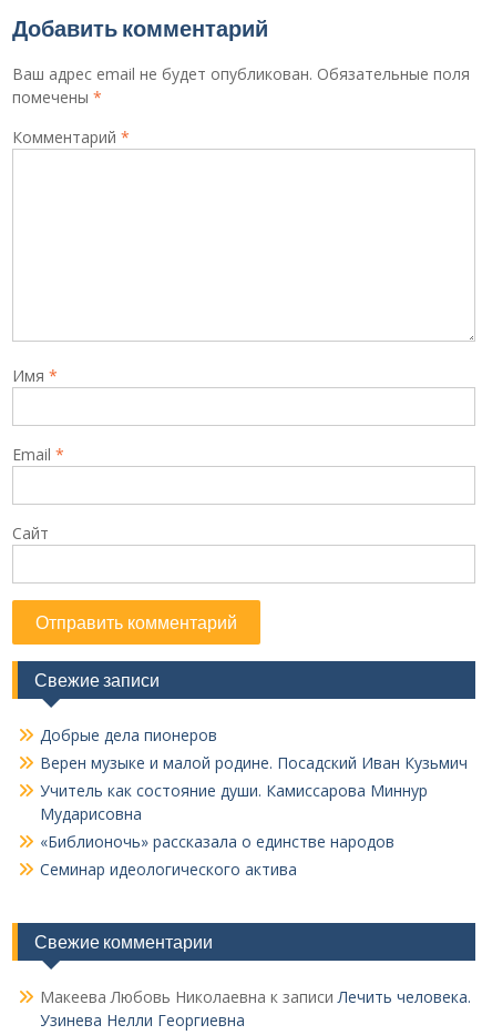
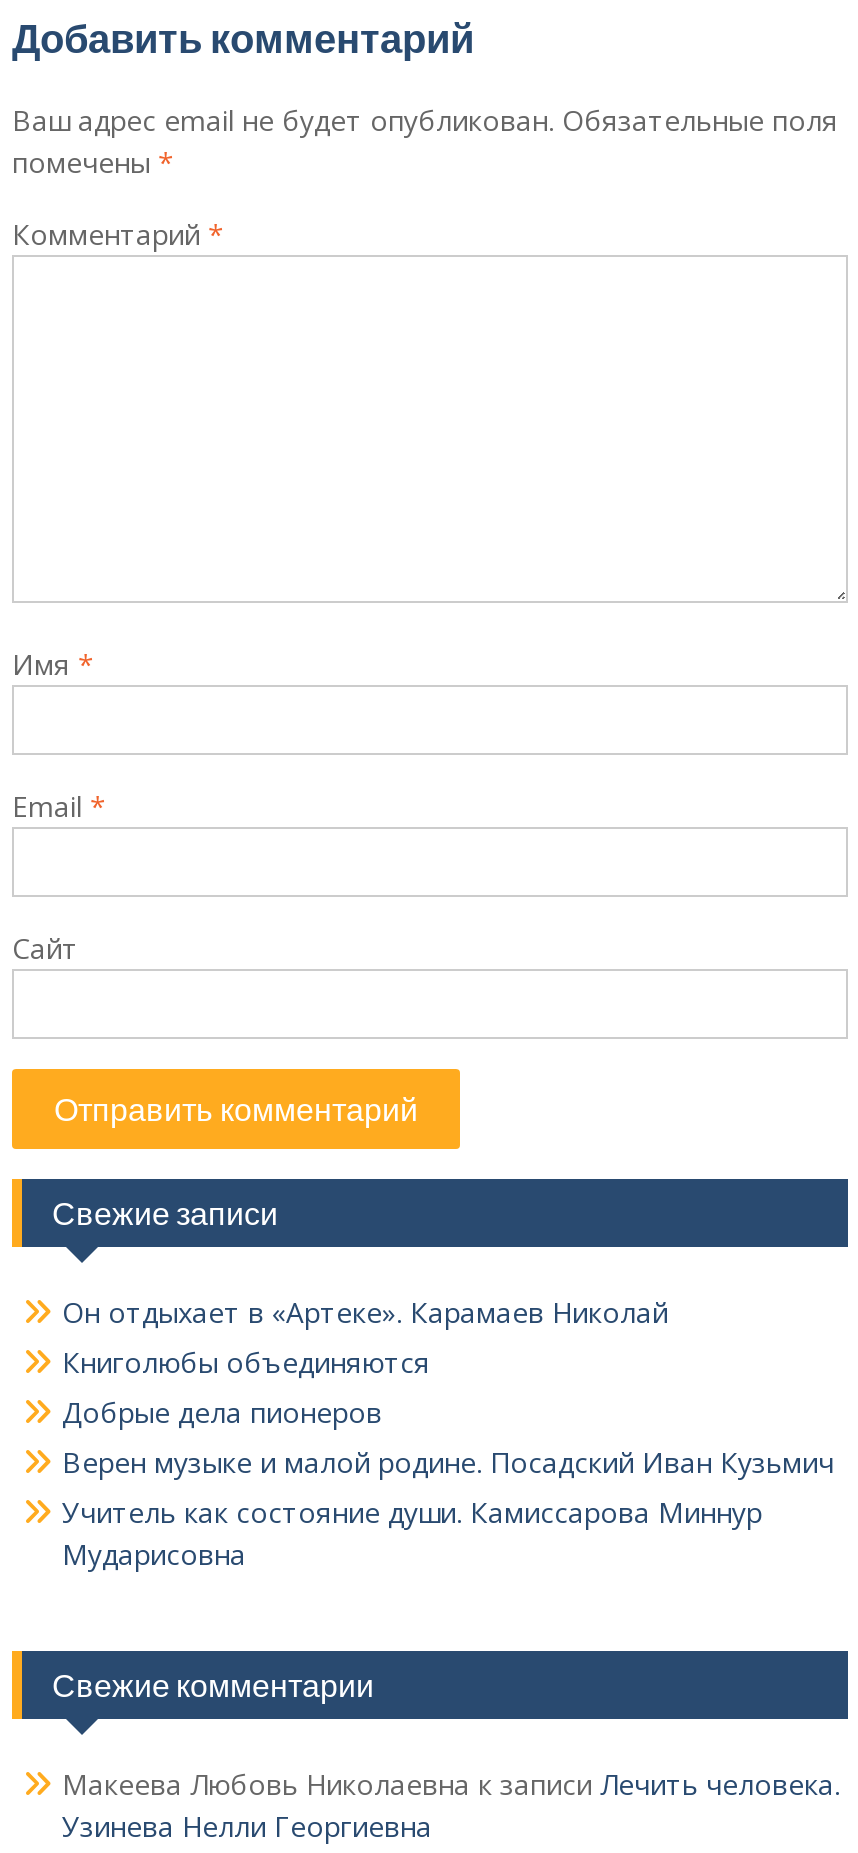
none -> [62,1293,668,1381] Он отдыхает в «Артеке». Карамаев Николай | Книголюбы объединяются
moved [40,724,468,824] -> [62,1393,834,1573]: Добрые дела пионеров | Верен музыке и малой родине. Посадский Иван Кузьмич | Учитель как состояние души. Камиссарова Миннур | Мударисовна
[40,831,394,880] «Библионочь» рассказала о единстве народов | Семинар идеологического актива -> none

